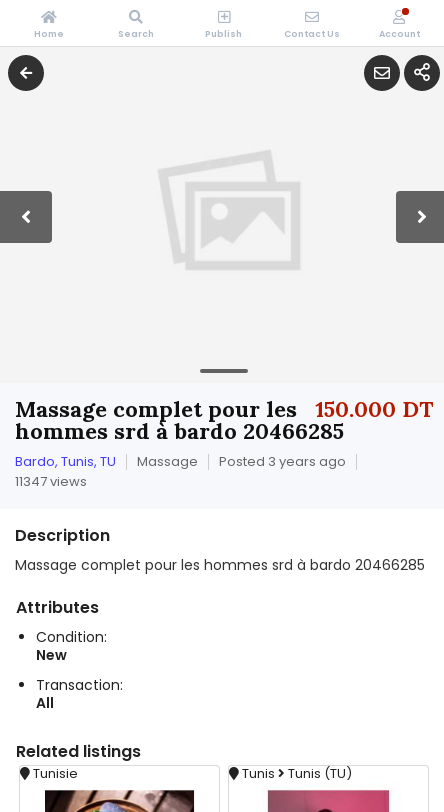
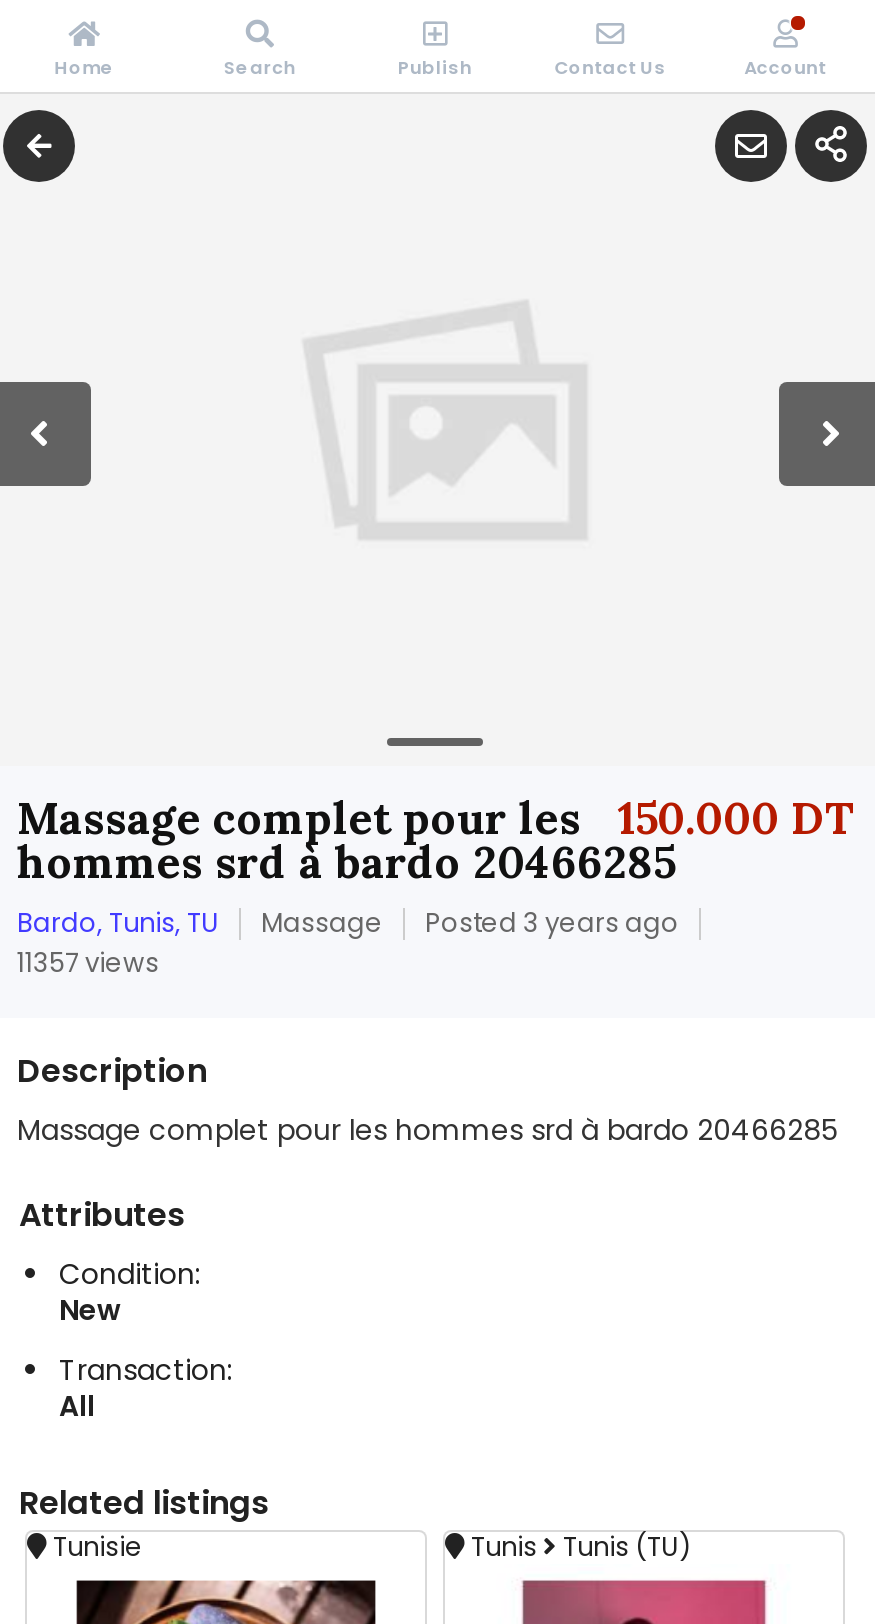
[15,472,87,491] 11347 views -> [17,944,159,982] 11357 views

